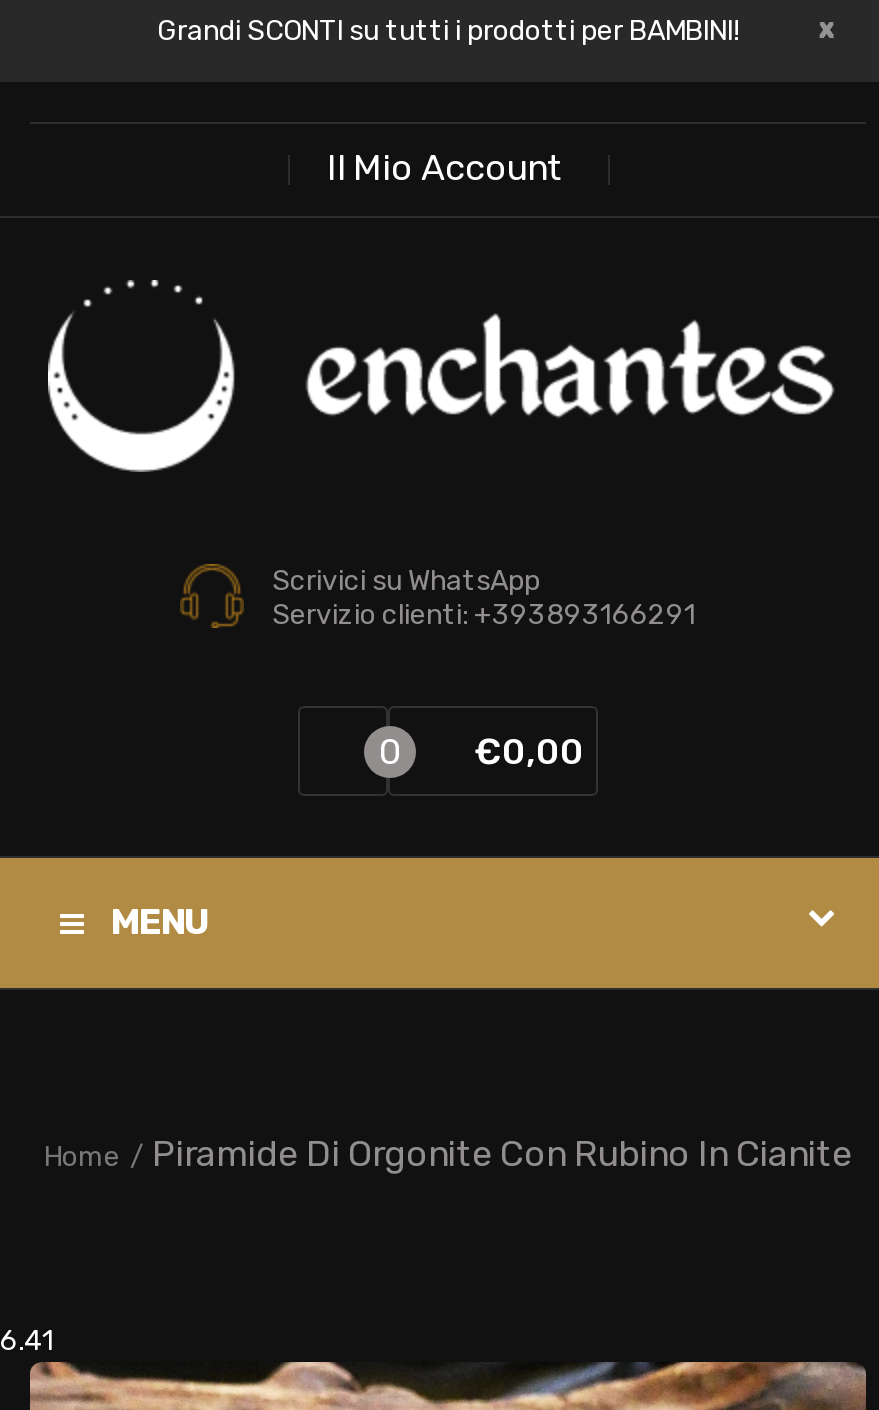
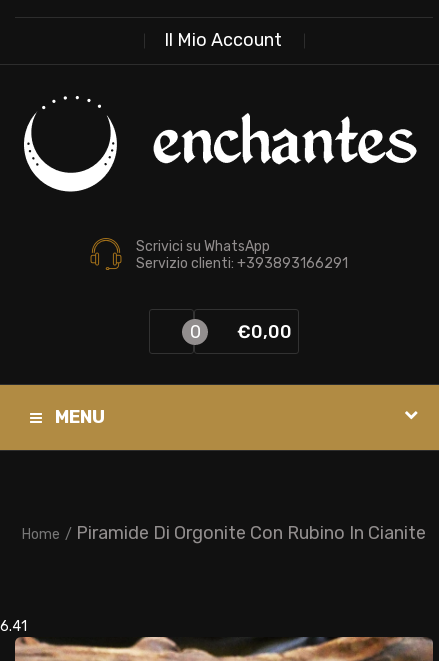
[157,12,835,48] Grandi SCONTI su tutti i prodotti per BAMBINI! | x -> none

